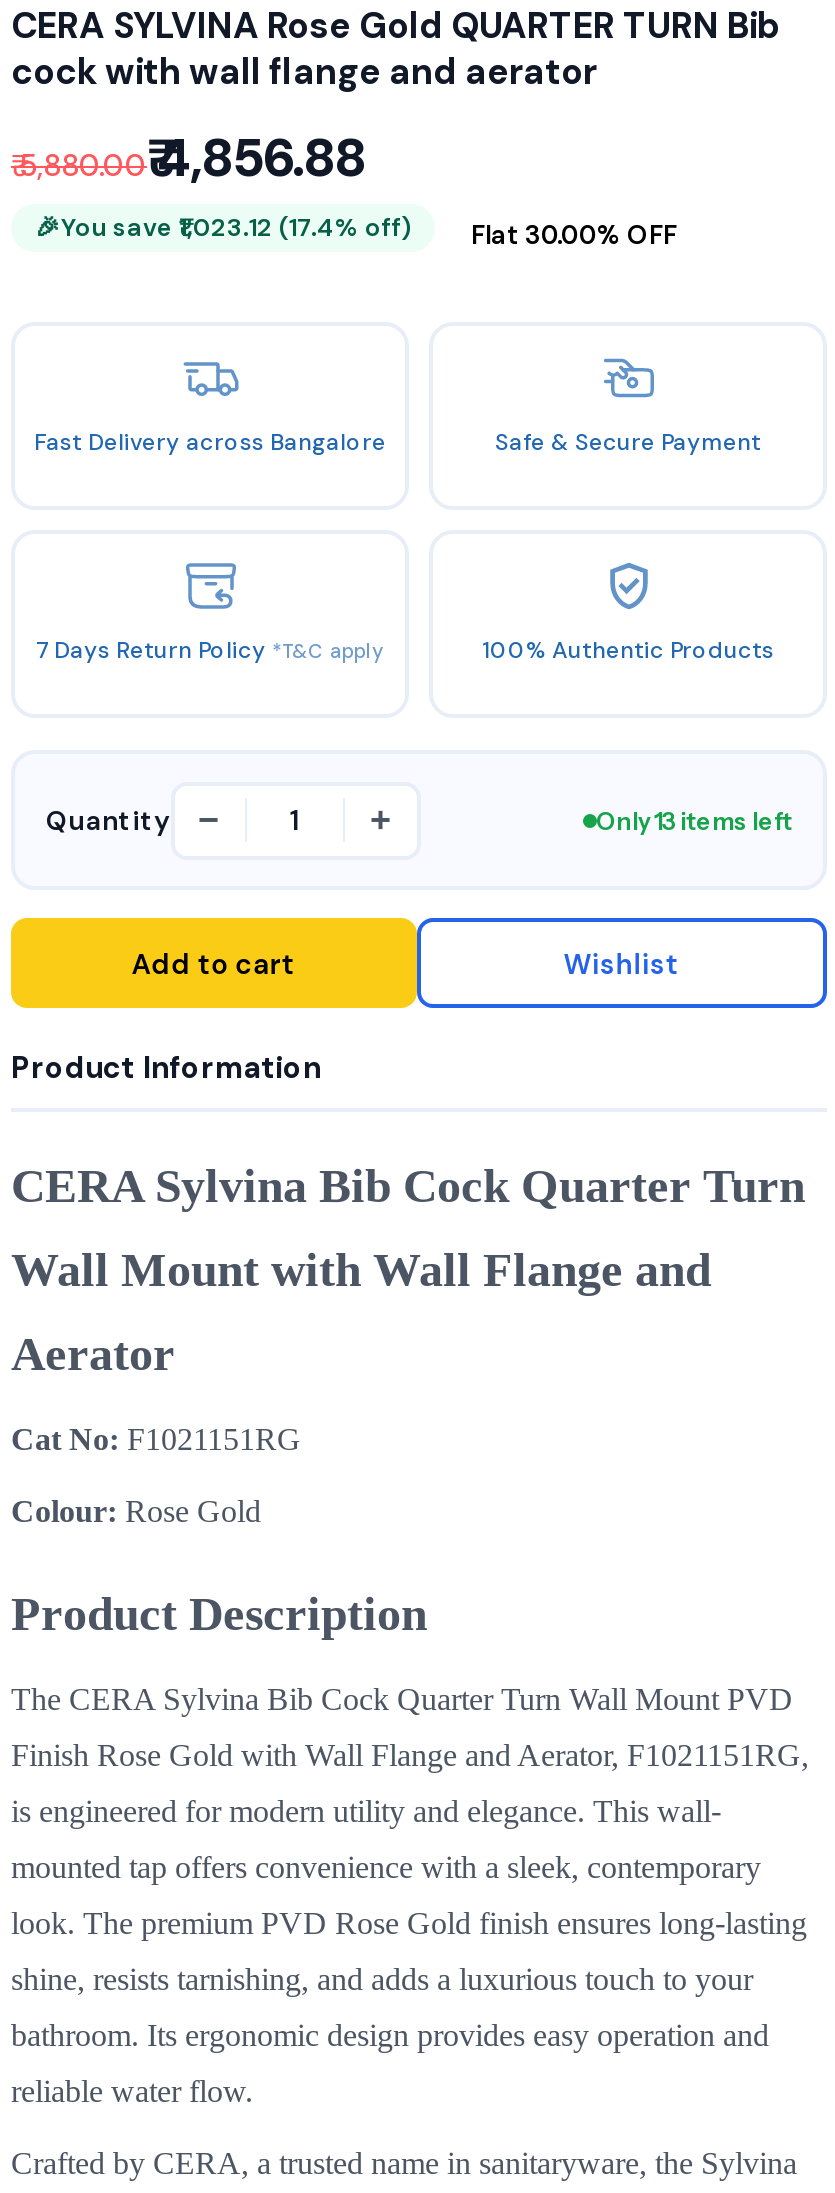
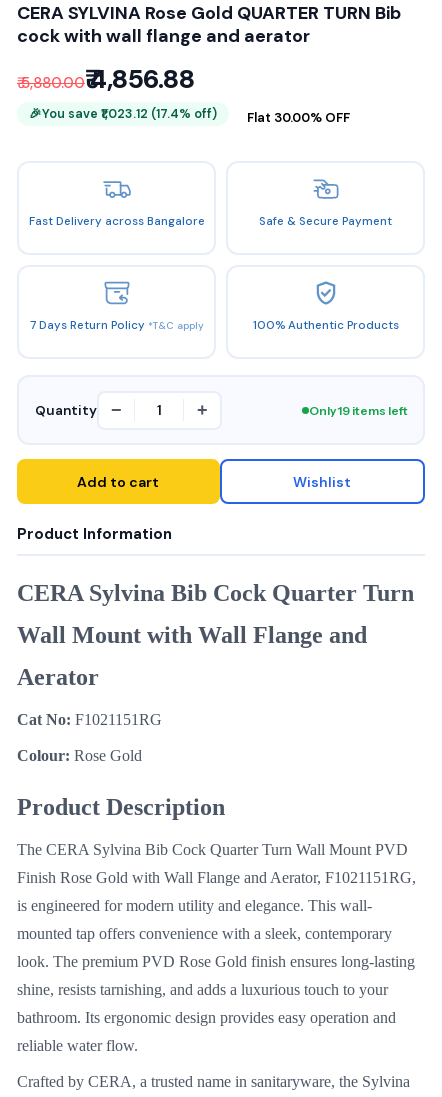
[596,806,792,836] Only 13 items left -> [308,403,407,418] Only 19 items left

